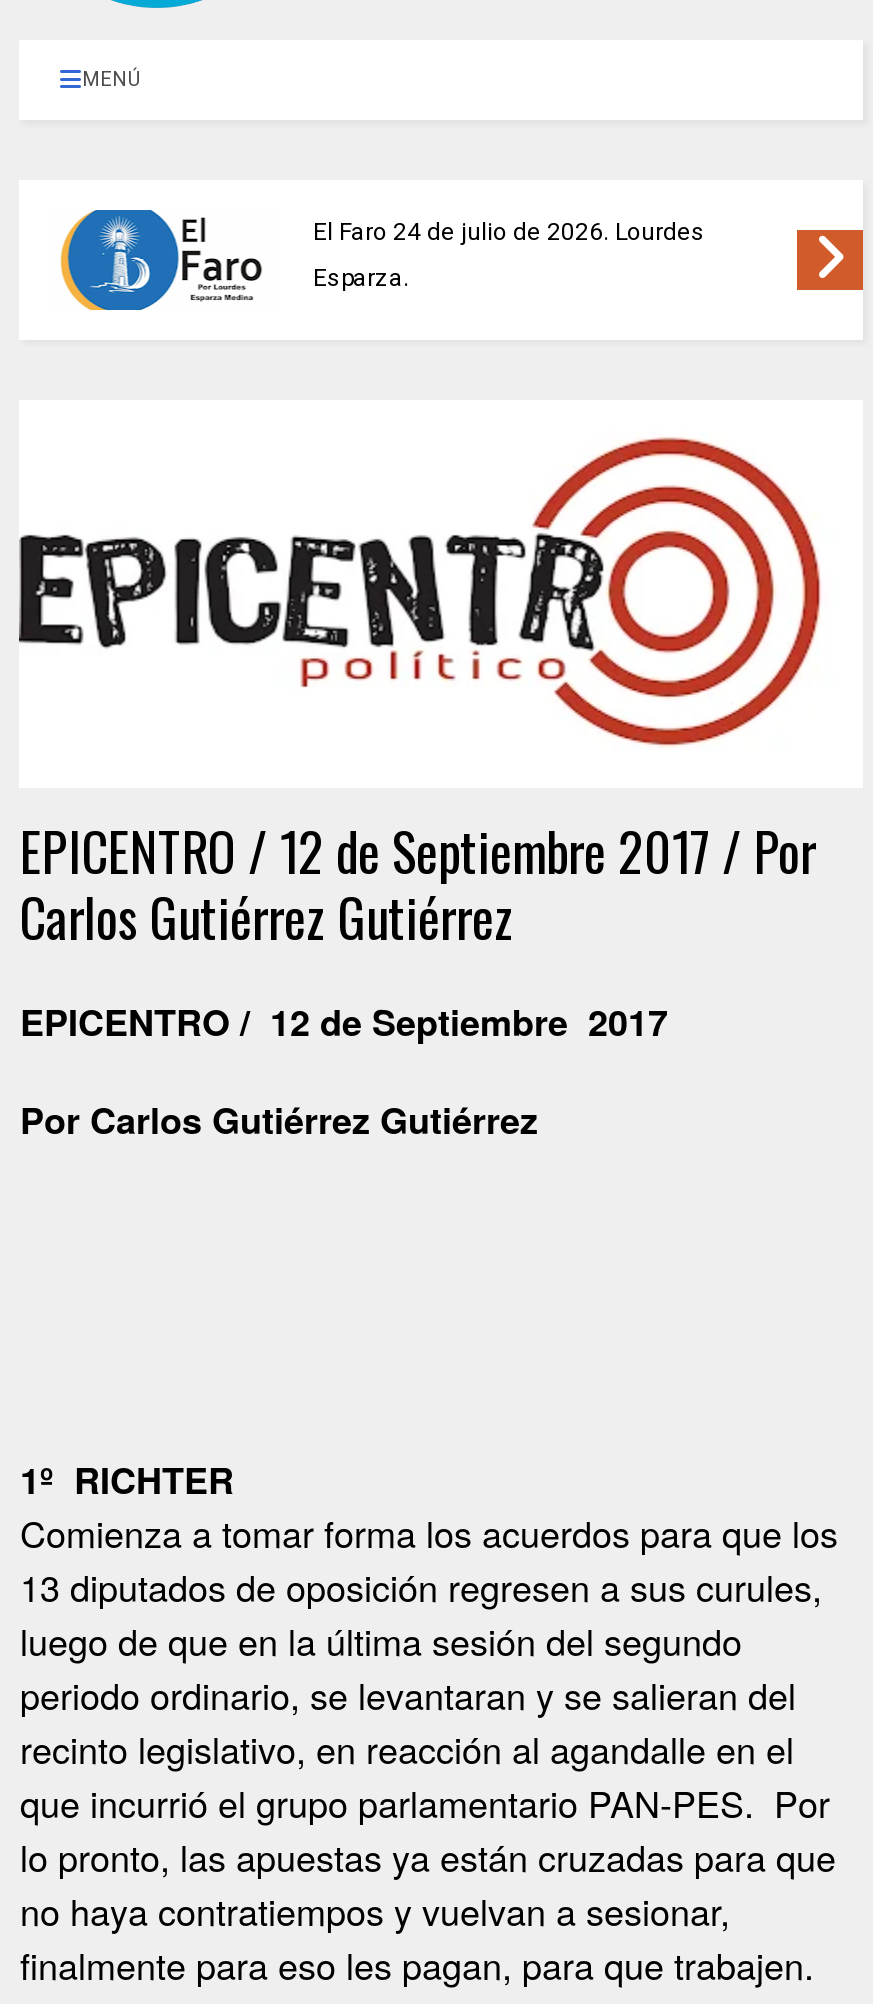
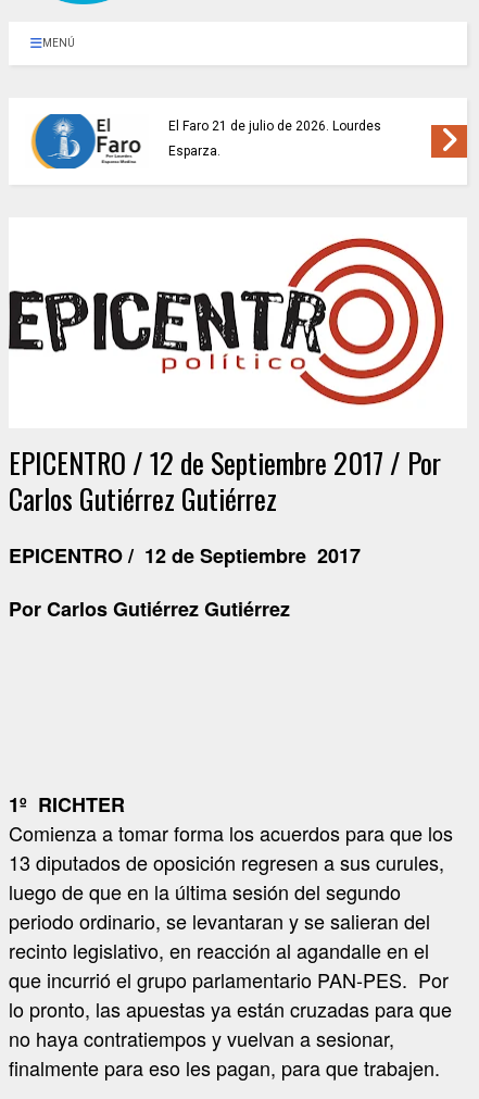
[313,217,705,245] El Faro 24 de julio de 2026. Lourdes -> [168,118,381,133] El Faro 21 de julio de 2026. Lourdes

